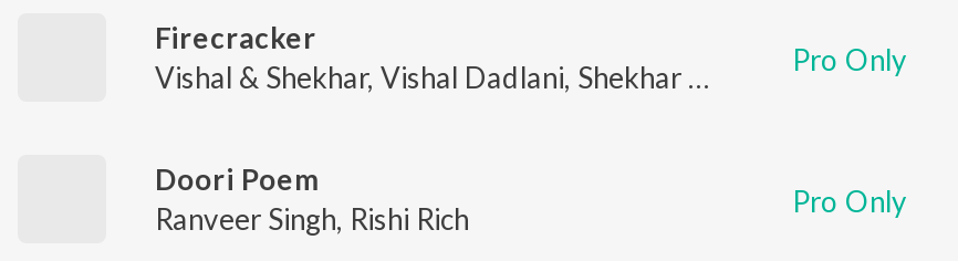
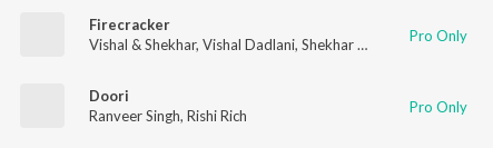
[155,160,319,196] Doori Poem -> [89,86,129,104] Doori

